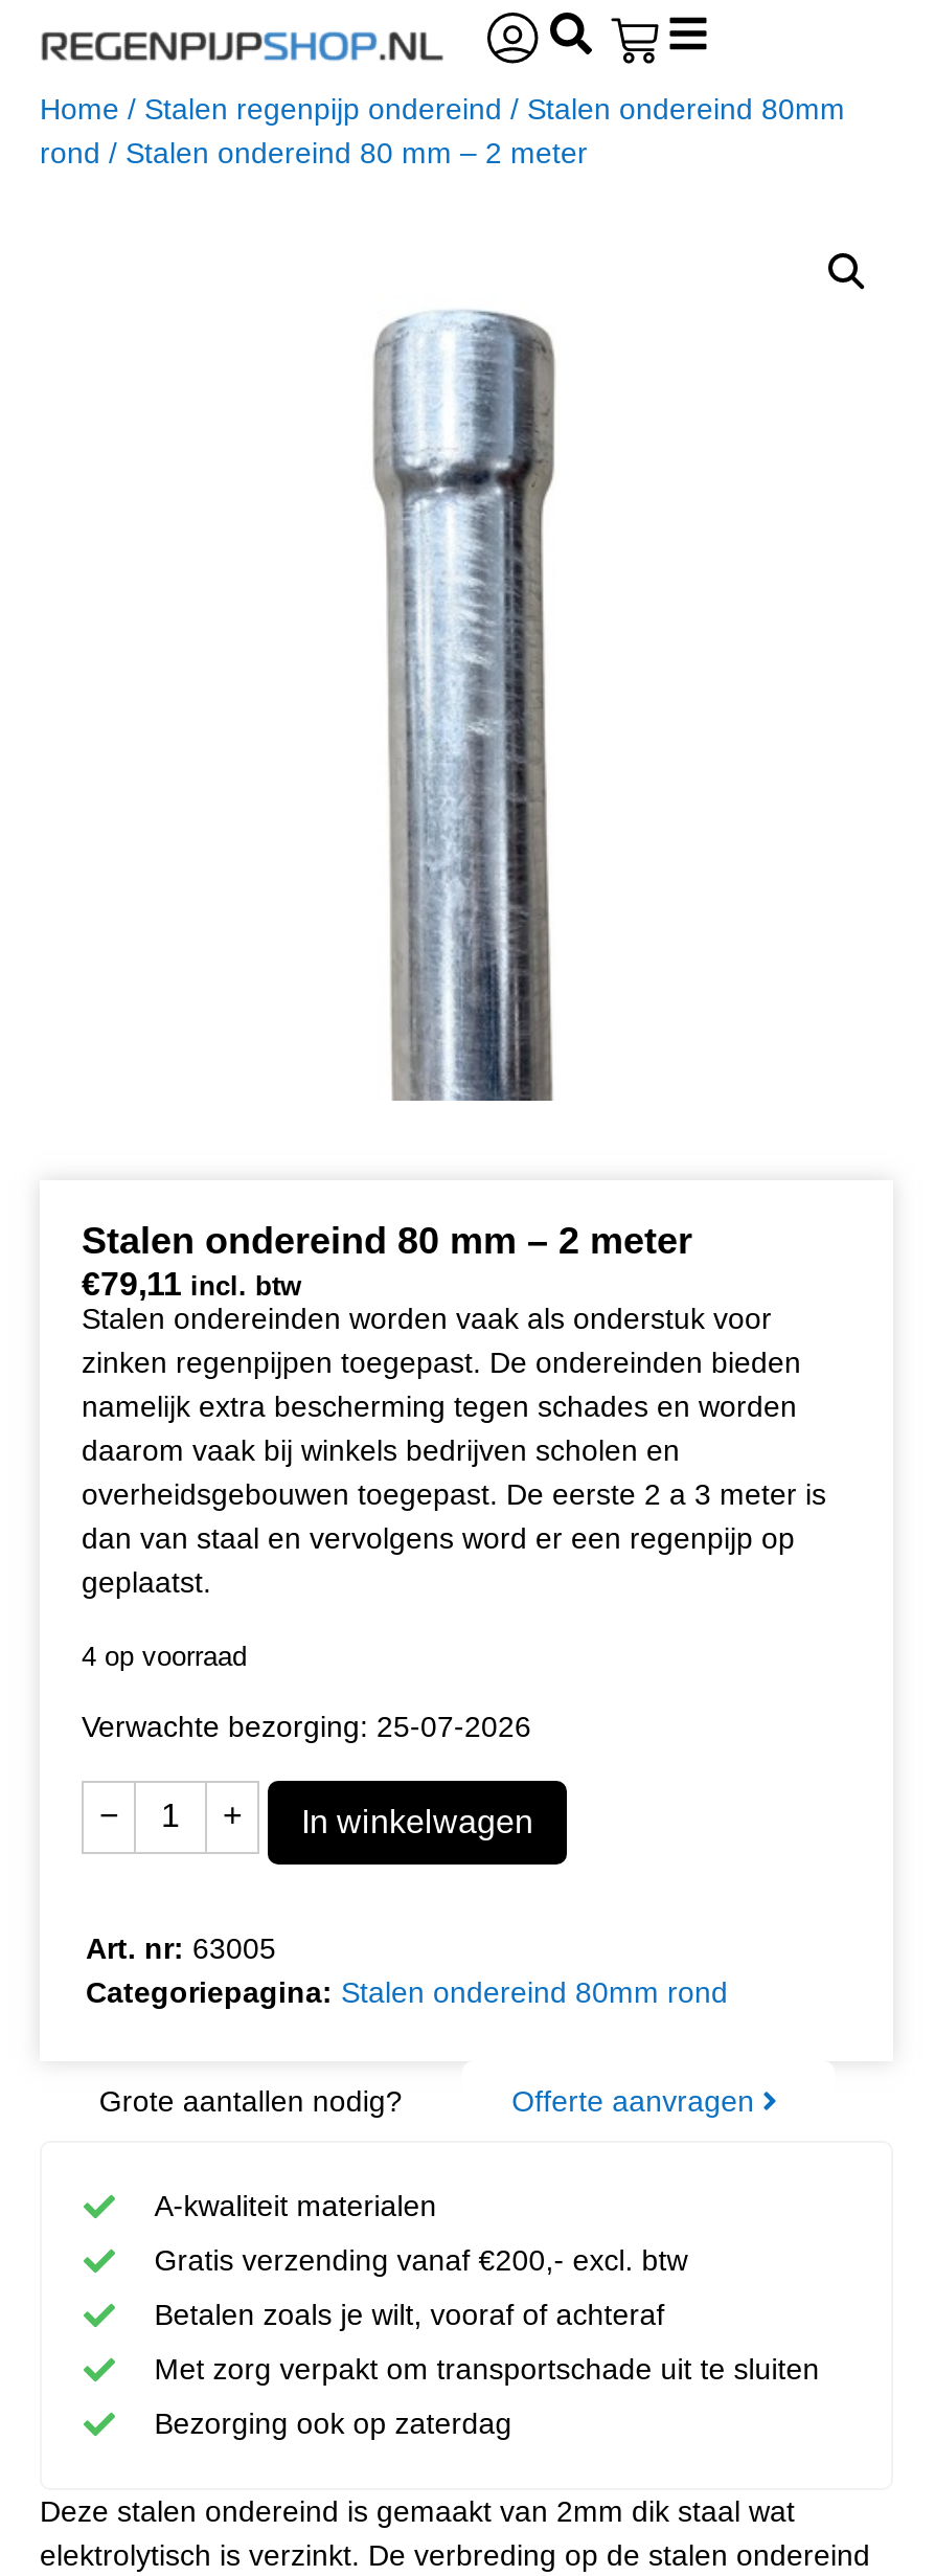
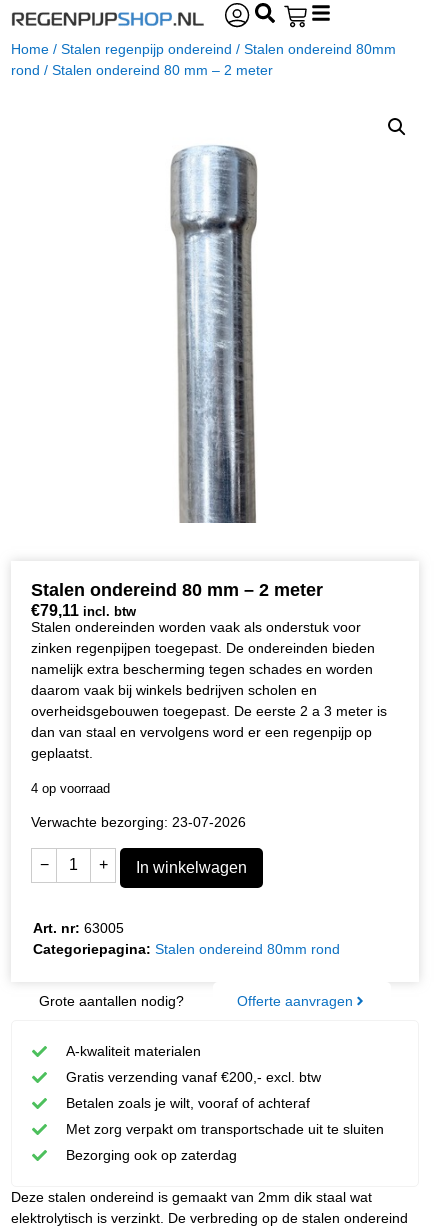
[82,1710,531,1744] Verwachte bezorging: 25-07-2026 -> [31,814,246,830] Verwachte bezorging: 23-07-2026

